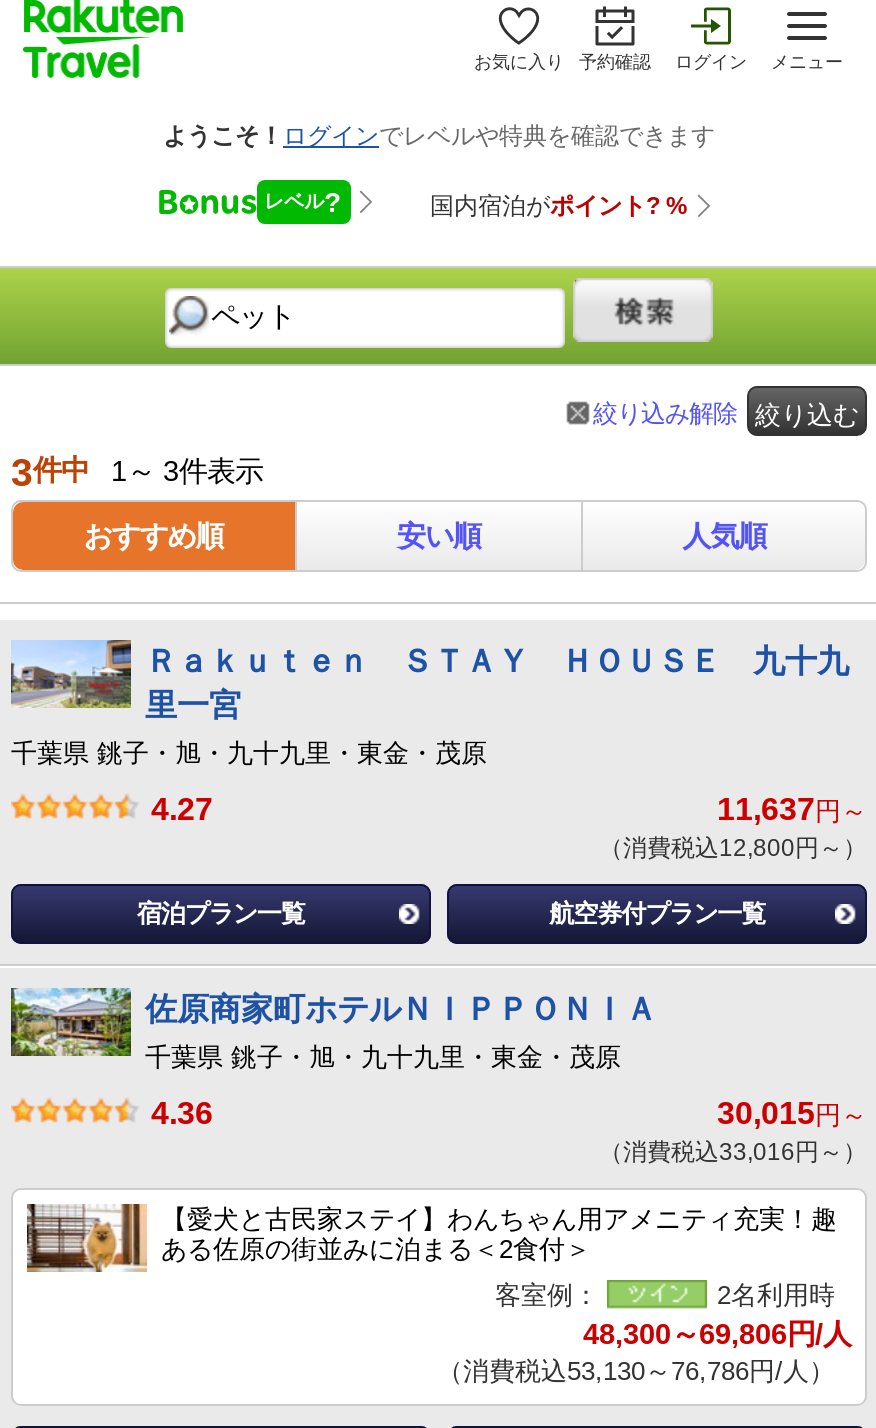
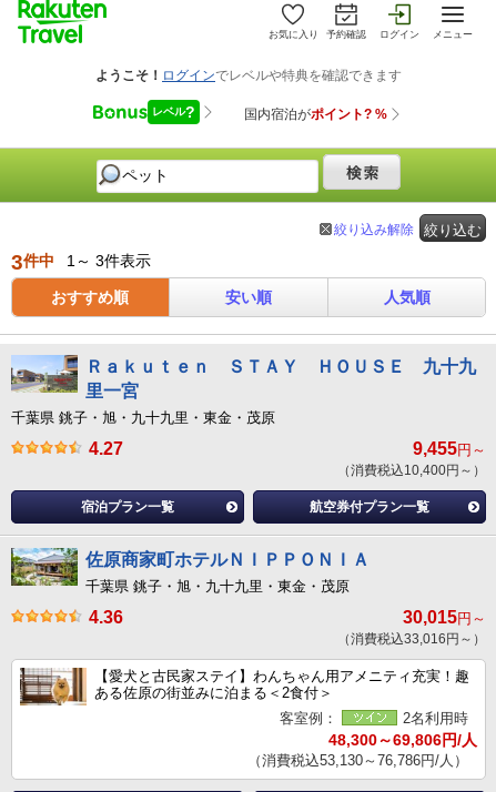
[717,792,867,826] 11,637円～ -> [413,439,486,458] 9,455円～
[599,834,867,862] （消費税込12,800円～） -> [337,463,486,478] （消費税込10,400円～）

